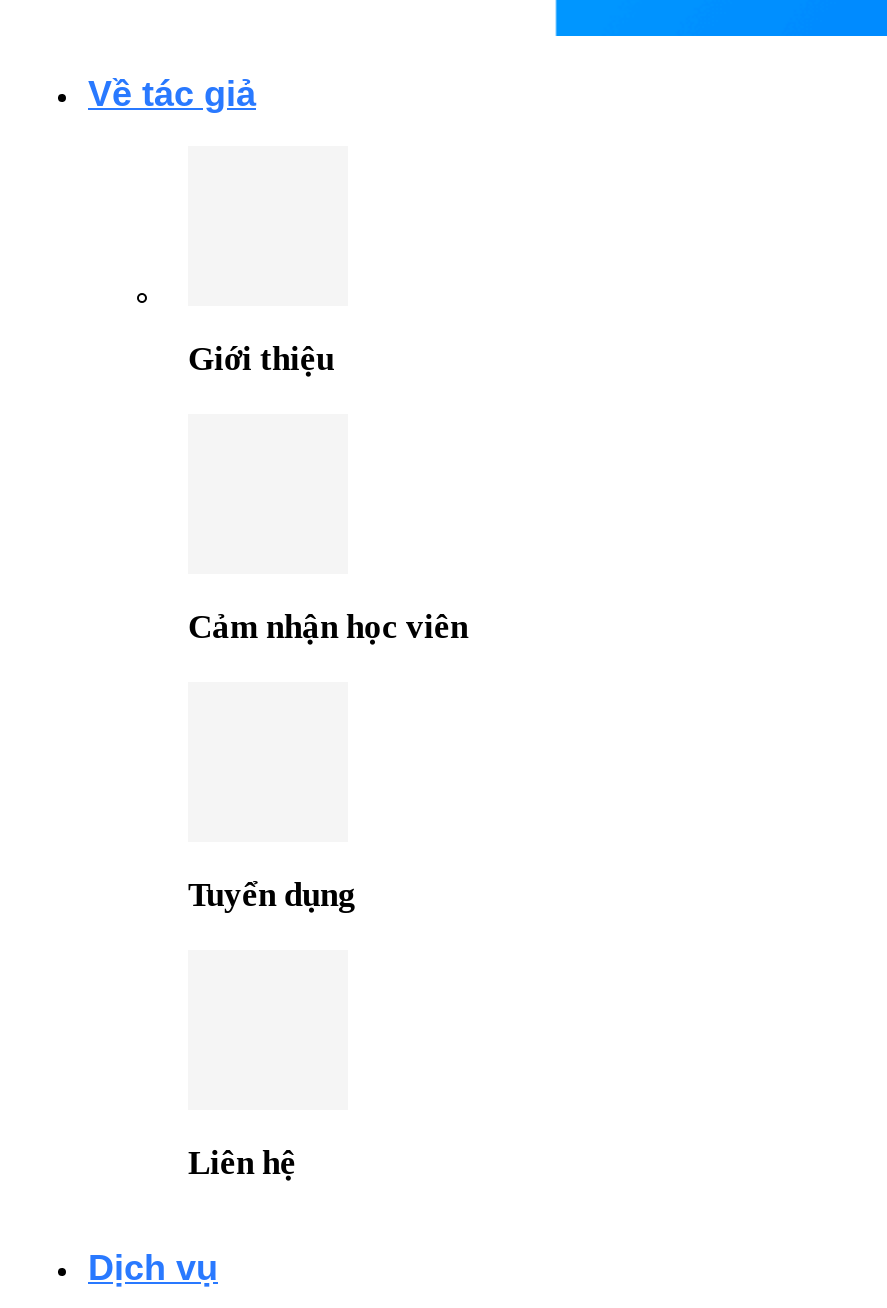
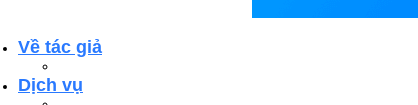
[188,340,334,378] Giới thiệu -> none
[188,608,468,646] Cảm nhận học viên -> none
[188,876,356,914] Tuyển dụng -> none
[188,1144,296,1182] Liên hệ -> none

